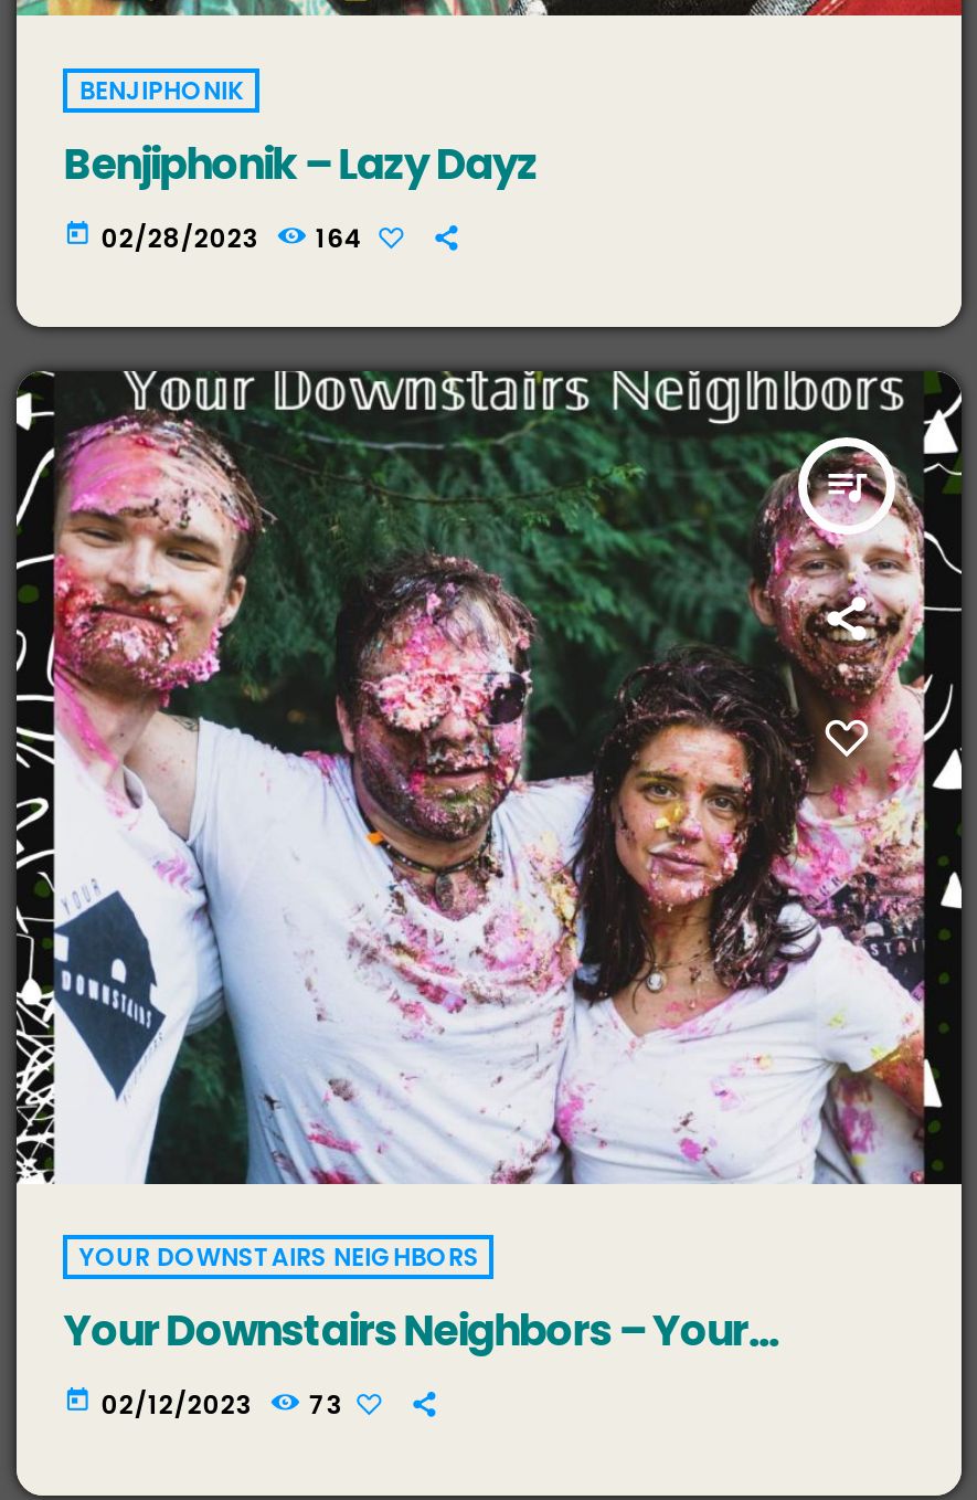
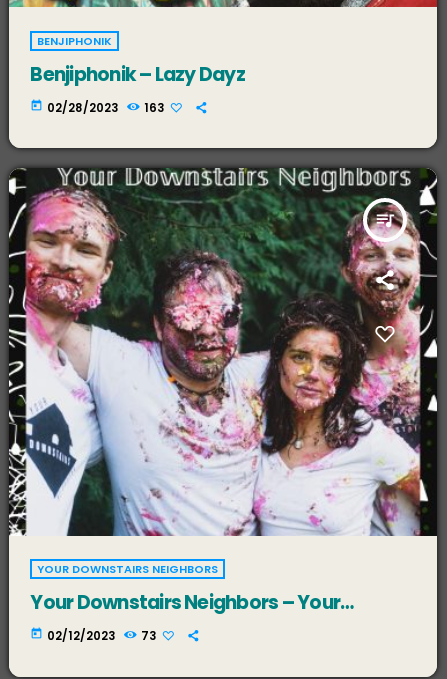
[316,220,364,256] 164 -> [144,100,164,116] 163

